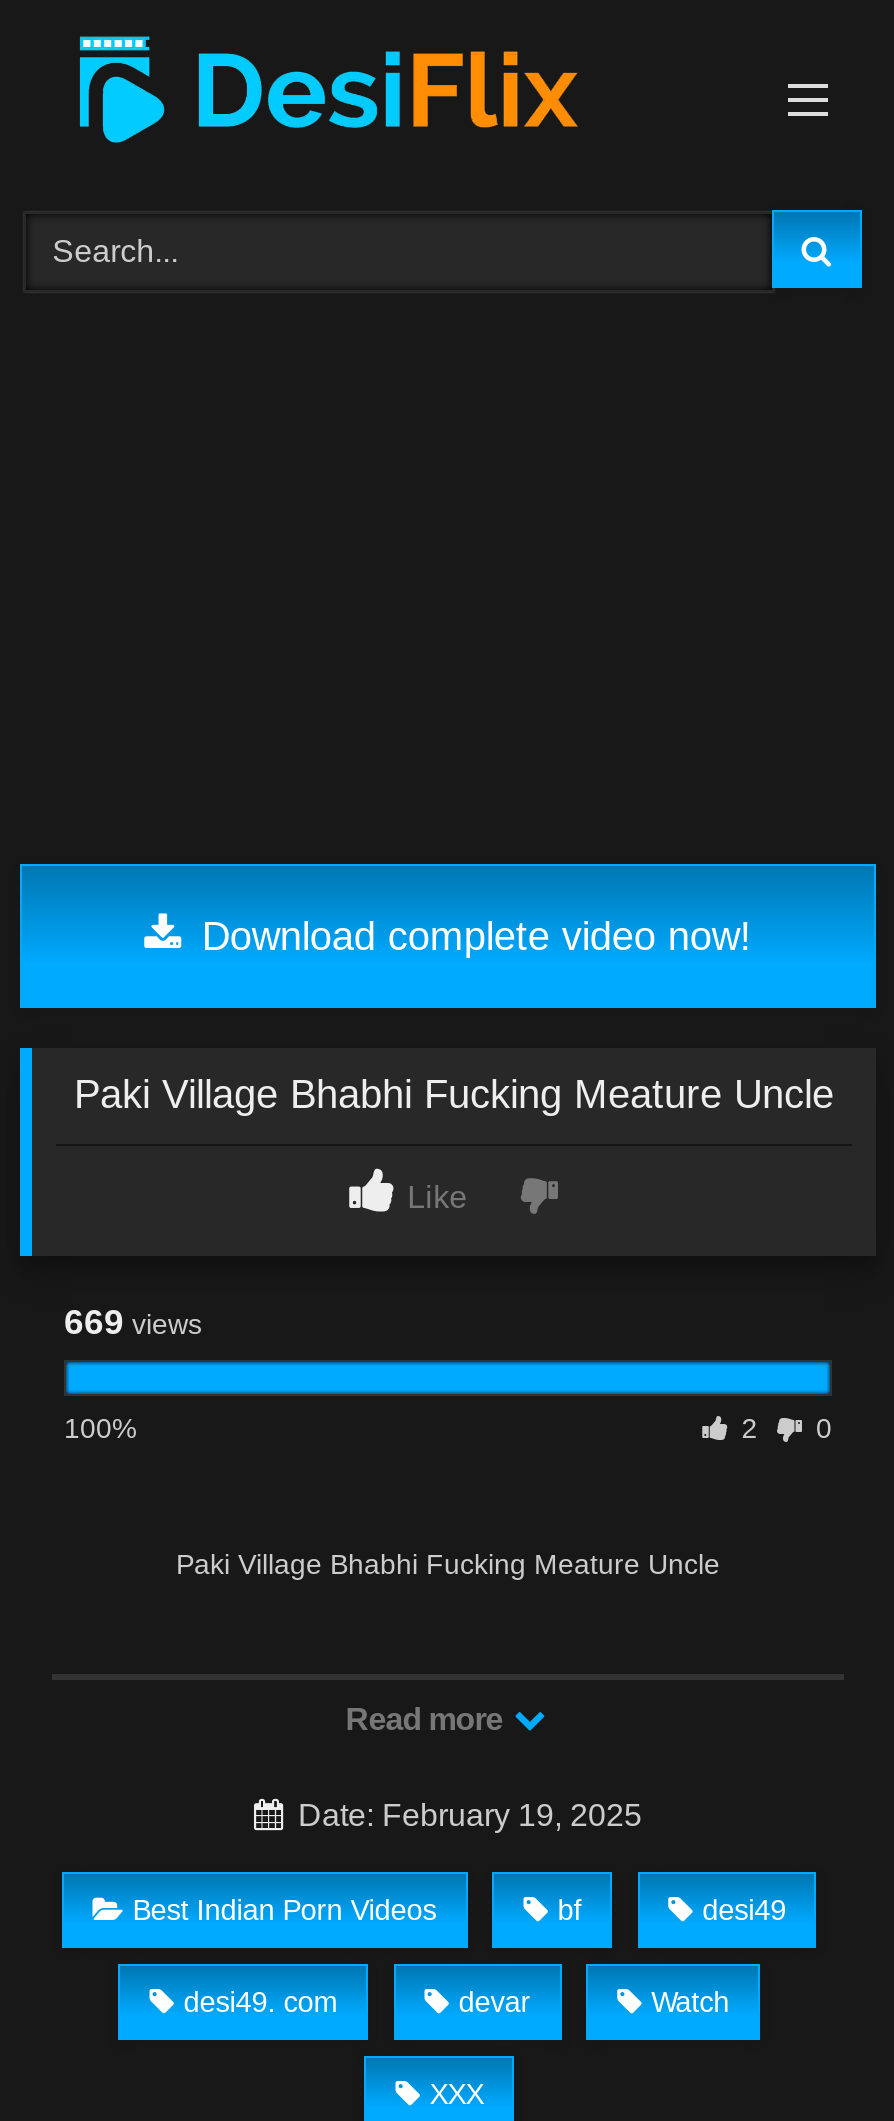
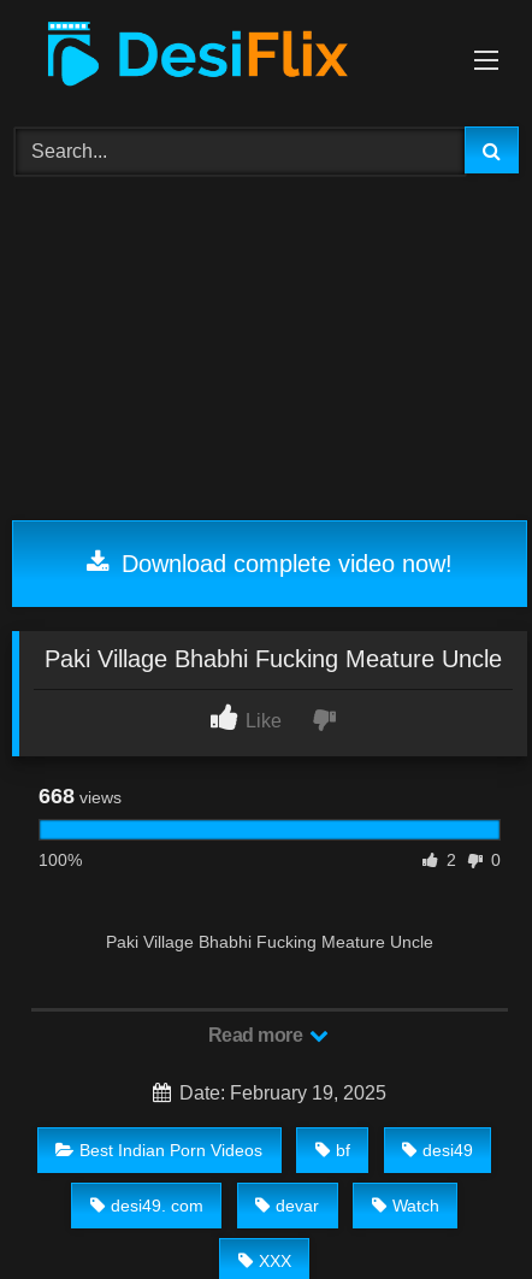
[64,1303,202,1343] 669 views -> [39,785,122,809] 668 views

